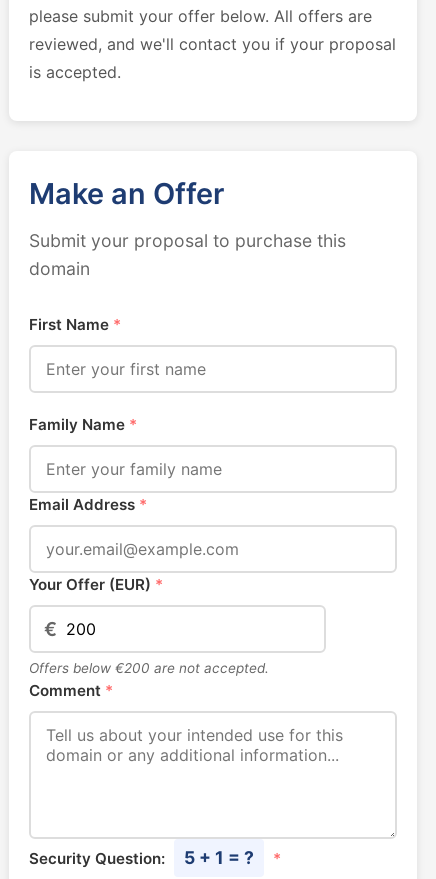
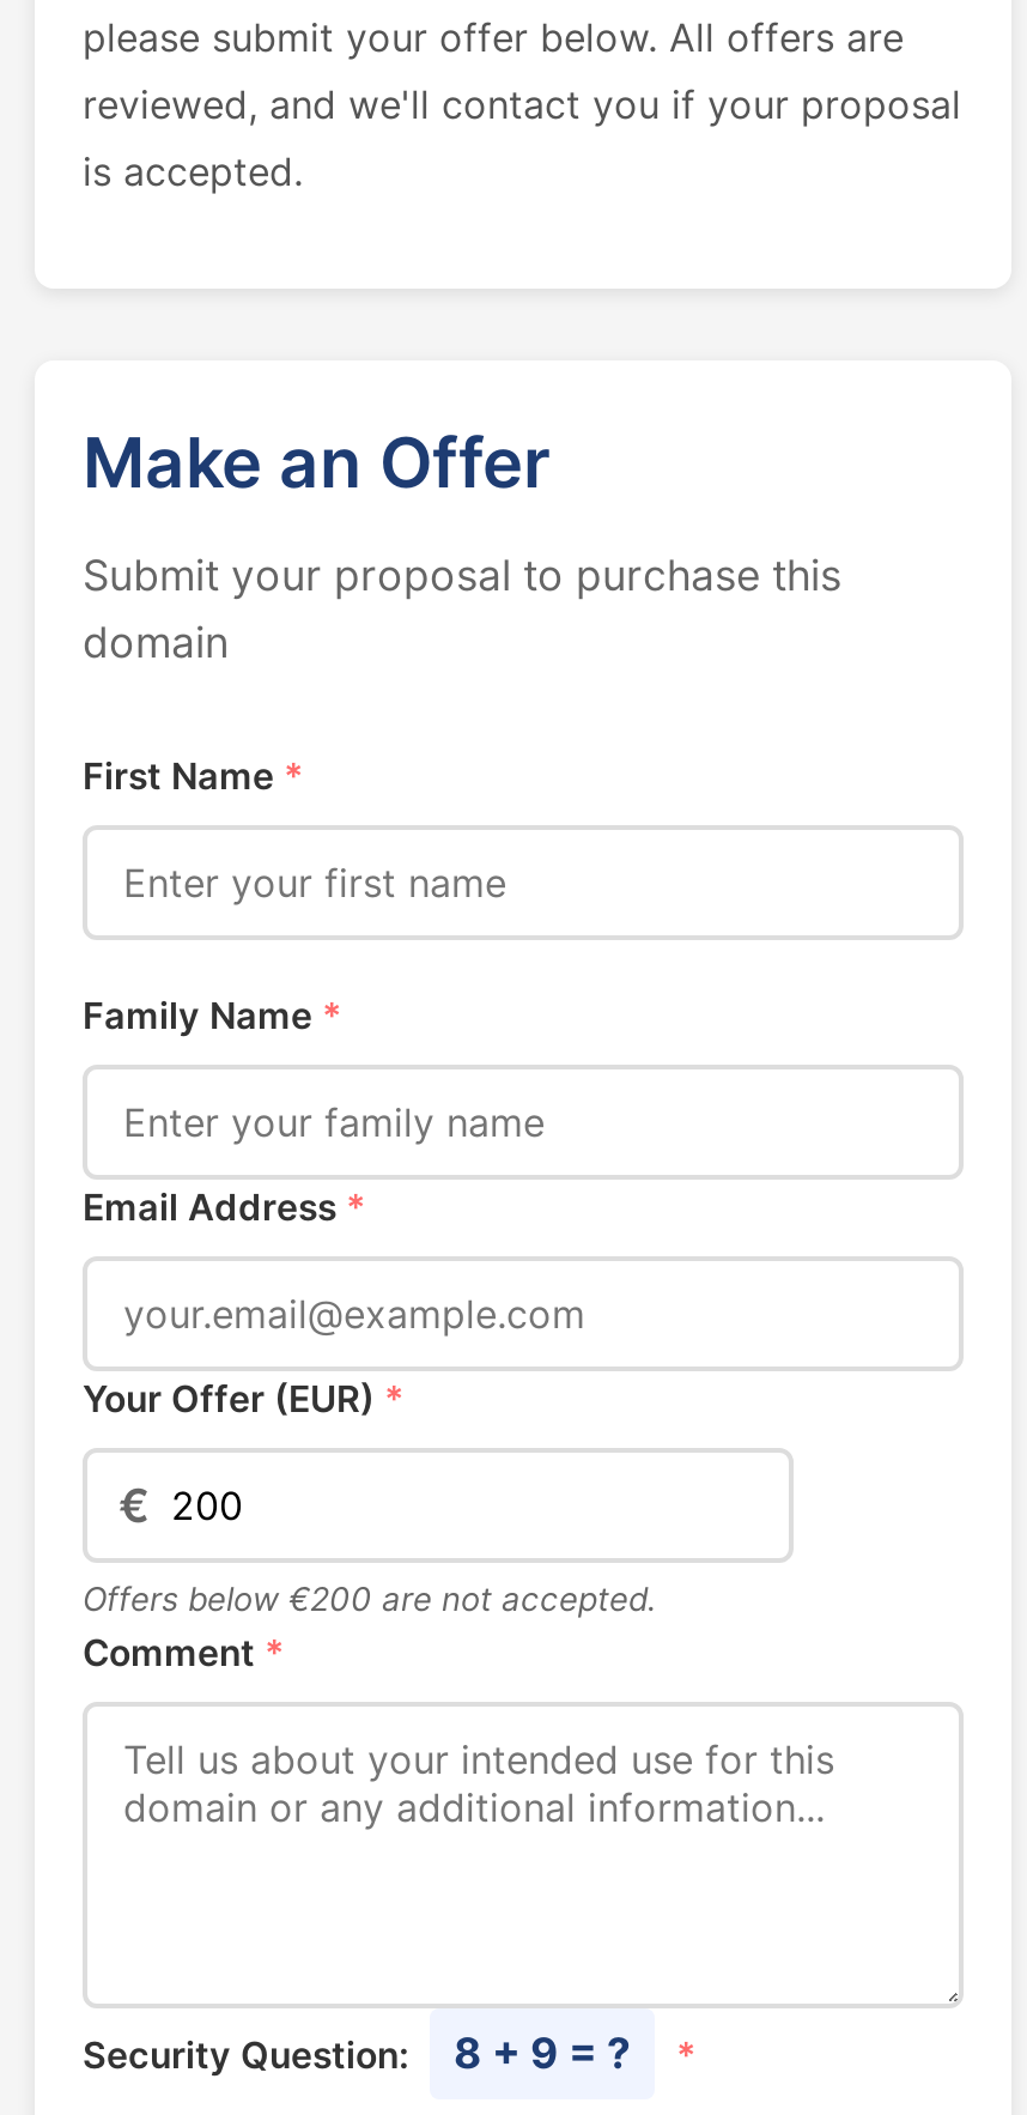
[184,847,254,868] 5 + 1 = ? -> [454,2028,631,2078] 8 + 9 = ?

